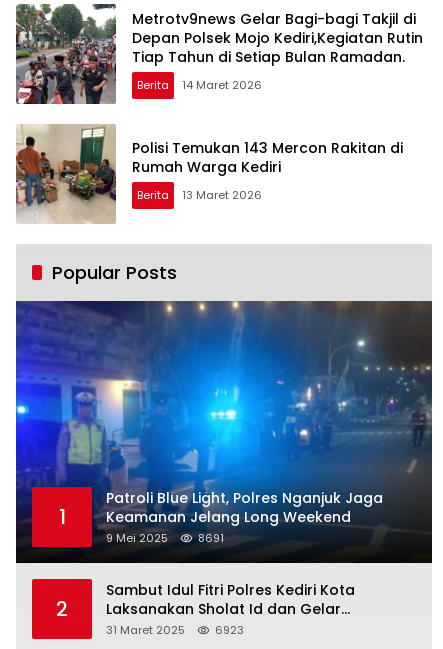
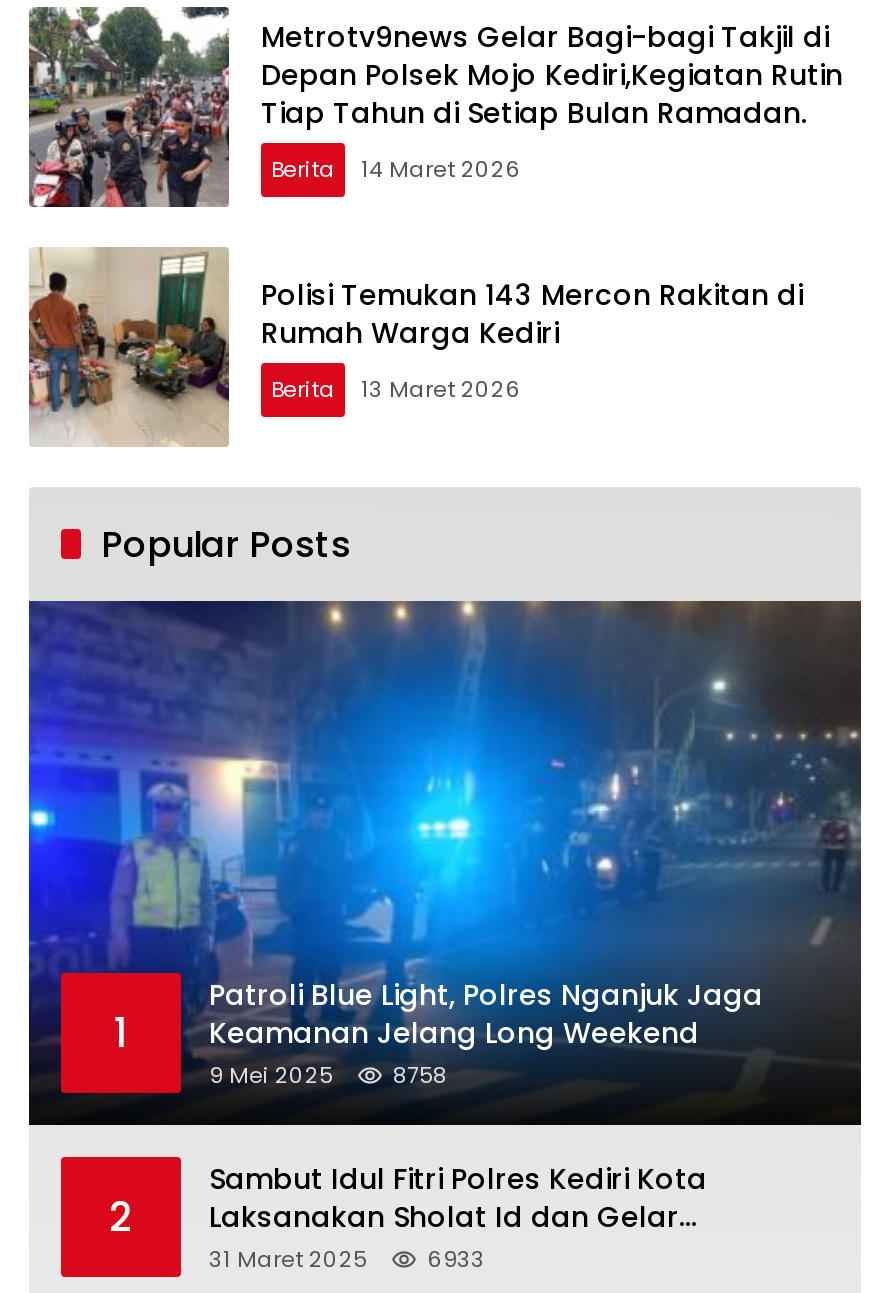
[106,530,224,546] 9 Mei 2025 8691 -> [209,1058,447,1090] 9 Mei 2025 8758
[215,622,244,638] 6923 -> [427,1242,485,1274] 6933

